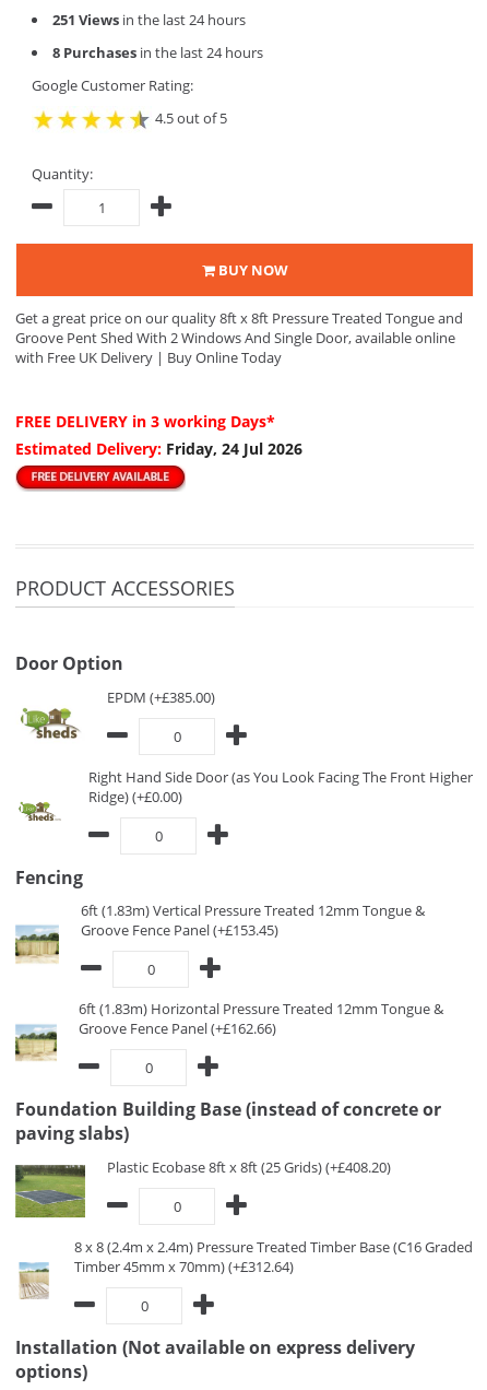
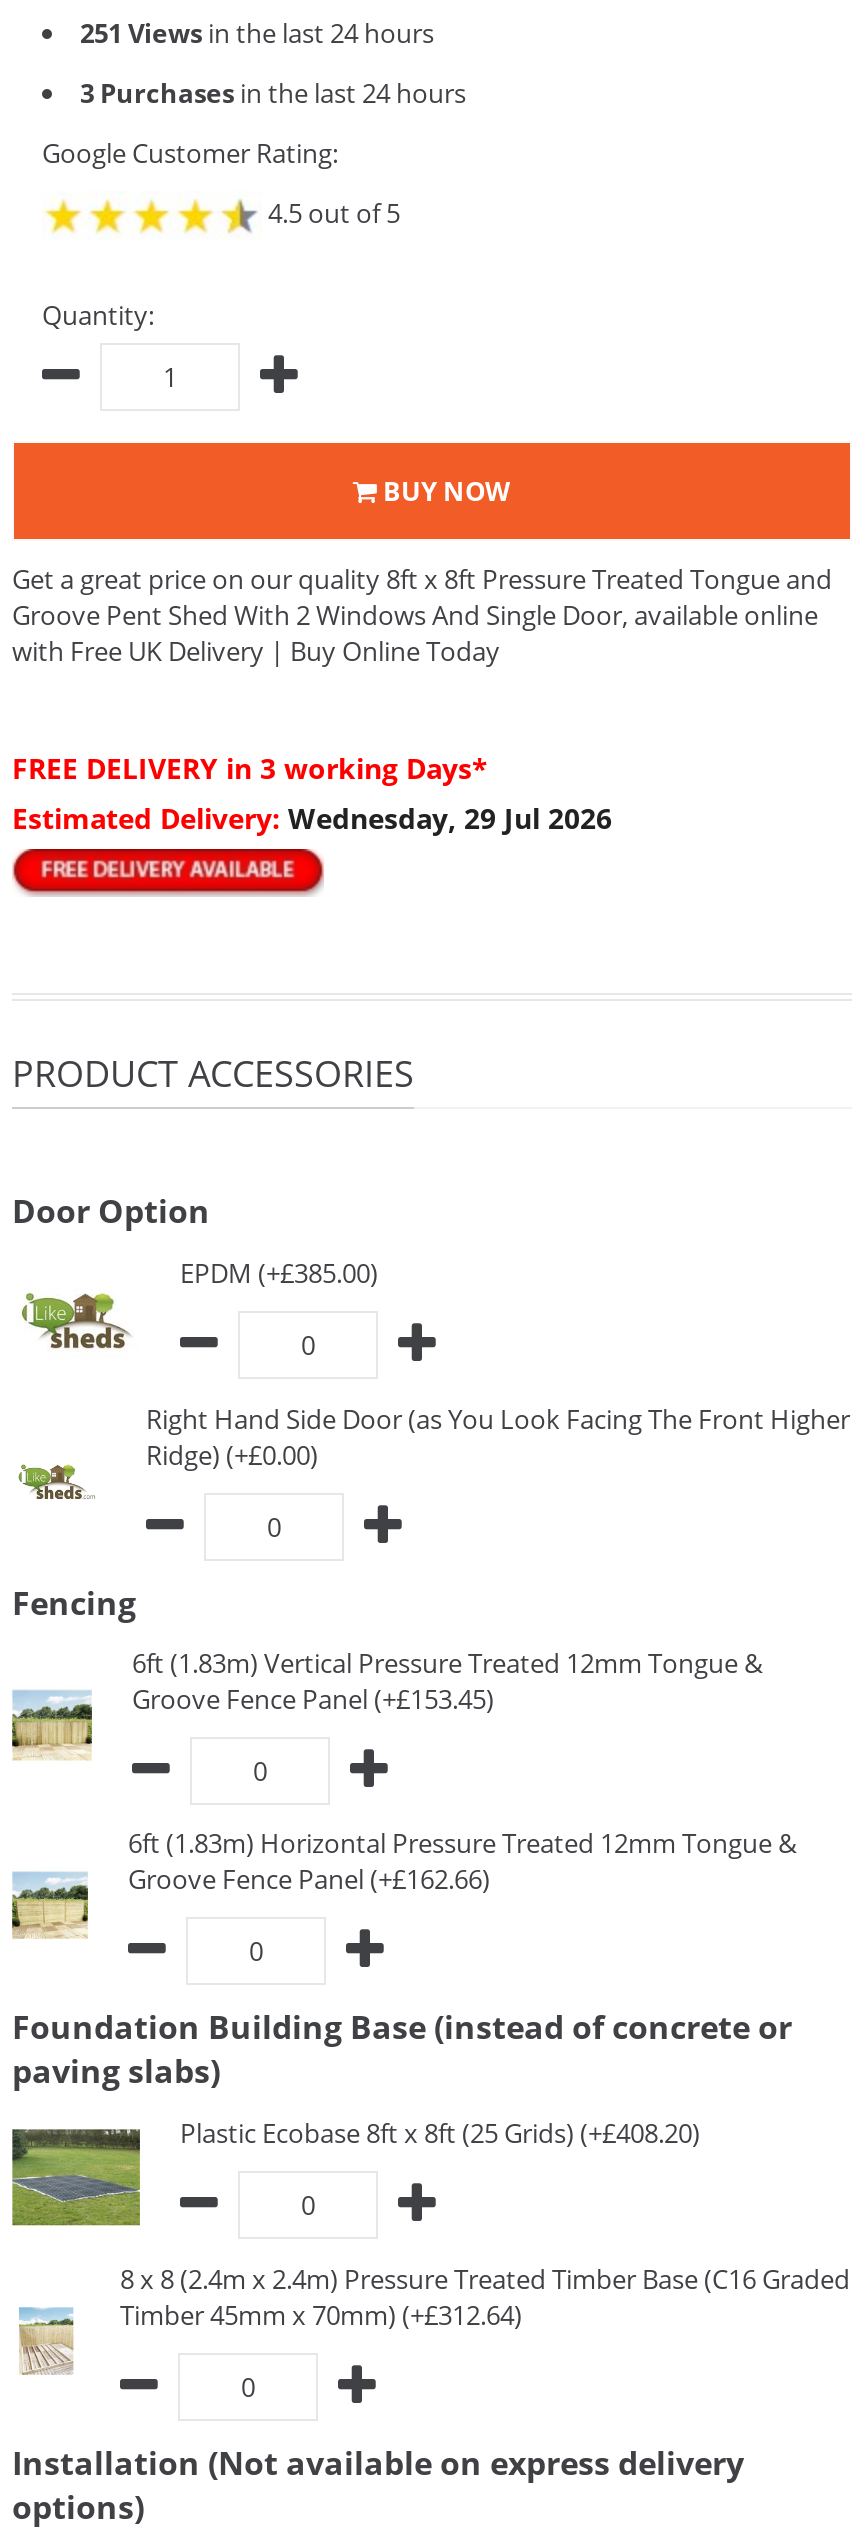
[52,43,263,62] 8 Purchases in the last 24 hours -> [80,75,466,111] 3 Purchases in the last 24 hours
[15,438,302,459] Estimated Delivery: Friday, 24 Jul 2026 -> [12,799,612,837] Estimated Delivery: Wednesday, 29 Jul 2026

